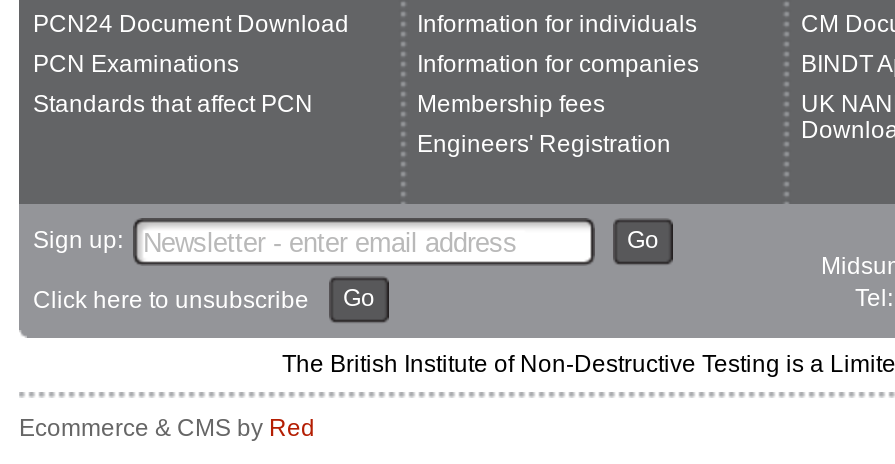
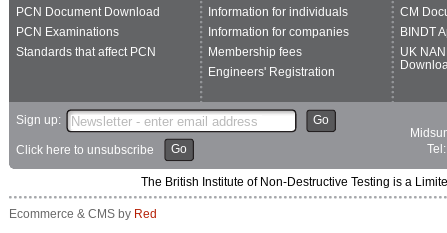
[33,10,349,38] PCN24 Document Download -> [16,5,160,19] PCN Document Download

